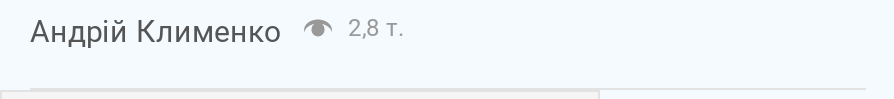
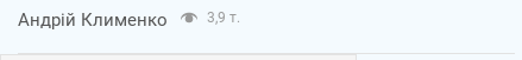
[348,13,404,41] 2,8 т. -> [207,9,240,26] 3,9 т.

